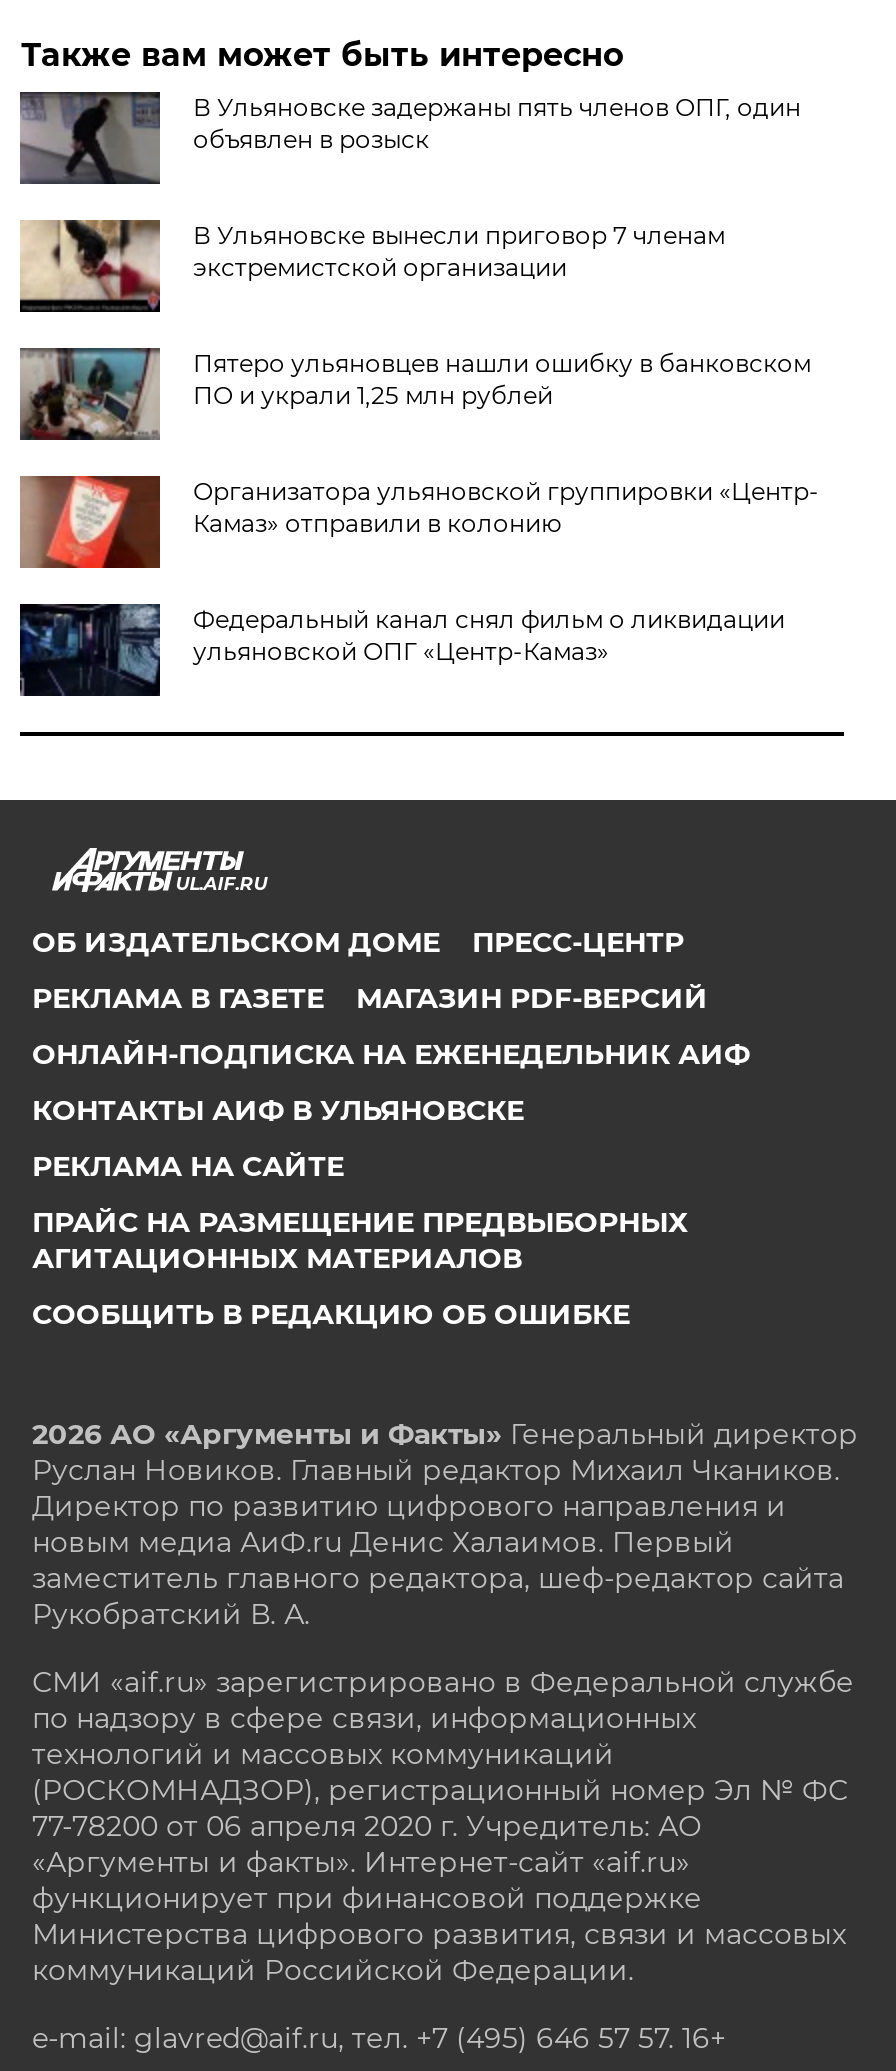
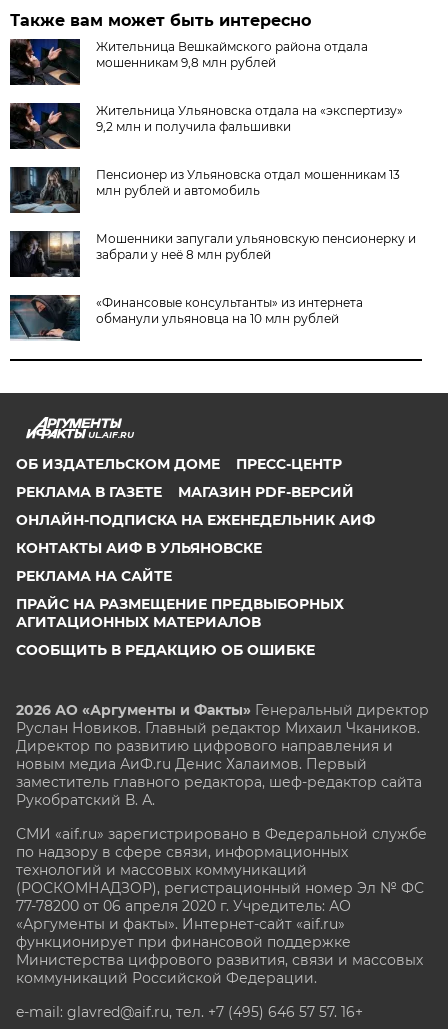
[18,92,801,186] [image] | В Ульяновске задержаны пять членов ОПГ, один | объявлен в розыск -> [10,39,368,86] [image] | Жительница Вешкаймского района отдала | мошенникам 9,8 млн рублей
[18,218,725,314] [image] | В Ульяновске вынесли приговор 7 членам | экстремистской организации -> [9,102,403,150] [image] | Жительница Ульяновска отдала на «экспертизу» | 9,2 млн и получила фальшивки
[18,348,811,442] [image] | Пятеро ульяновцев нашли ошибку в банковском | ПО и украли 1,25 млн рублей -> [9,167,400,214] [image] | Пенсионер из Ульяновска отдал мошенникам 13 | млн рублей и автомобиль
[18,474,819,570] [image] | Организатора ульяновской группировки «Центр- | Камаз» отправили в колонию -> [9,230,416,278] [image] | Мошенники запугали ульяновскую пенсионерку и | забрали у неё 8 млн рублей
[18,602,785,698] [image] | Федеральный канал снял фильм о ликвидации | ульяновской ОПГ «Центр-Камаз» -> [10,295,363,342] [image] | «Финансовые консультанты» из интернета | обманули ульяновца на 10 млн рублей

